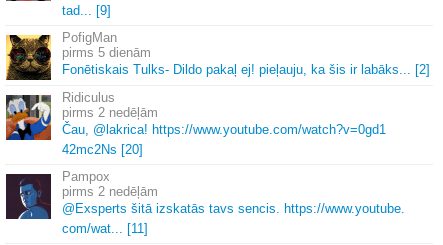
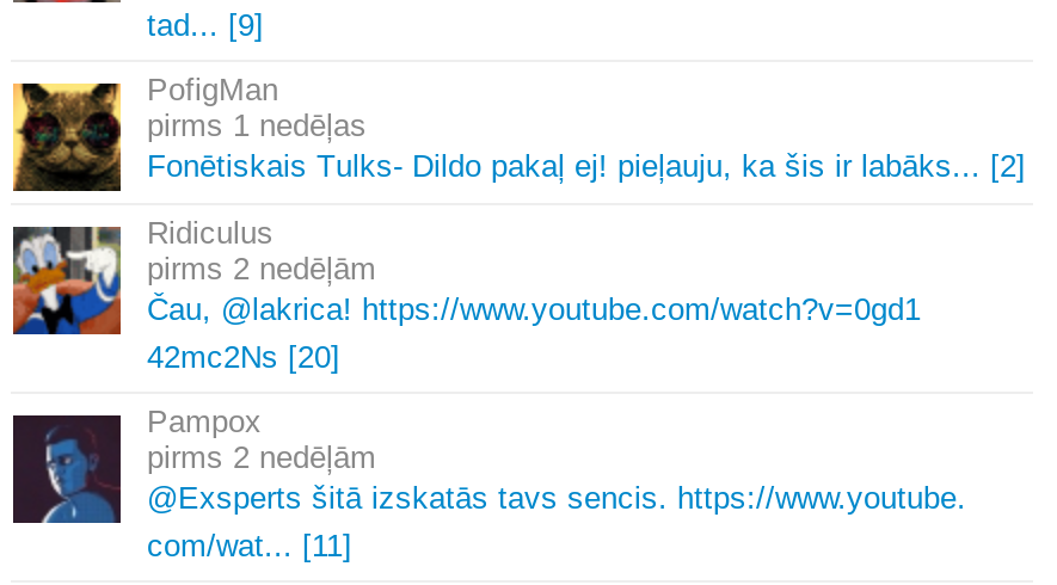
[98,45,151,60] 5 dienām -> [233,108,367,144] 1 nedēļas

